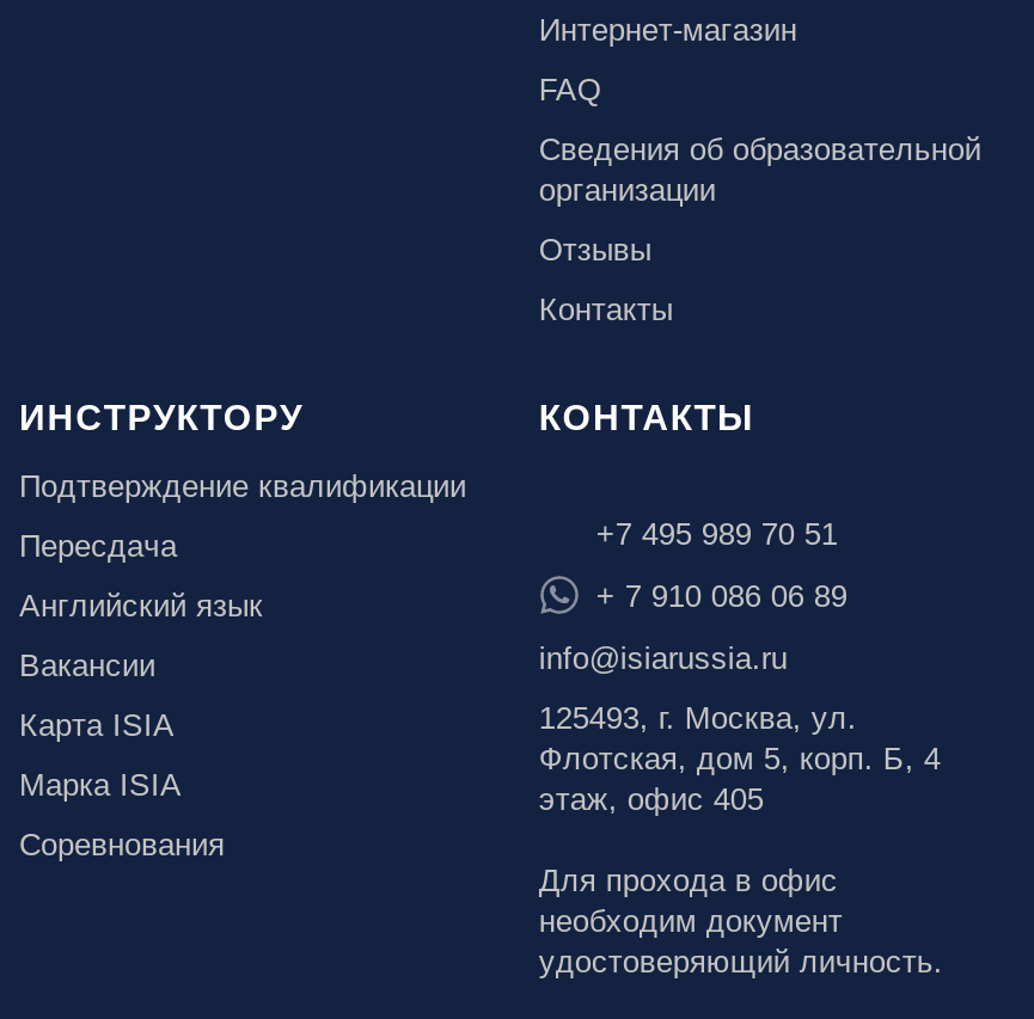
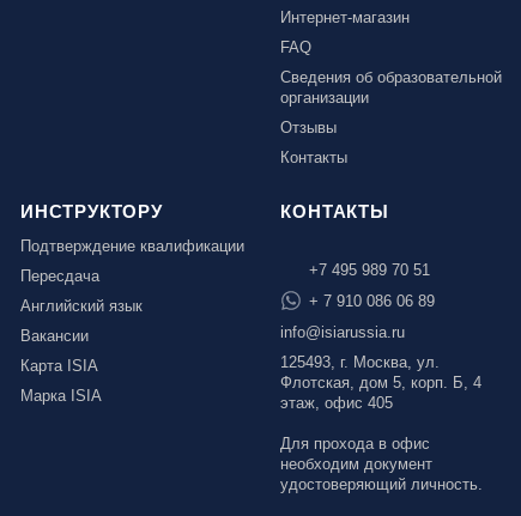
[19,828,225,863] Соревнования -> none

